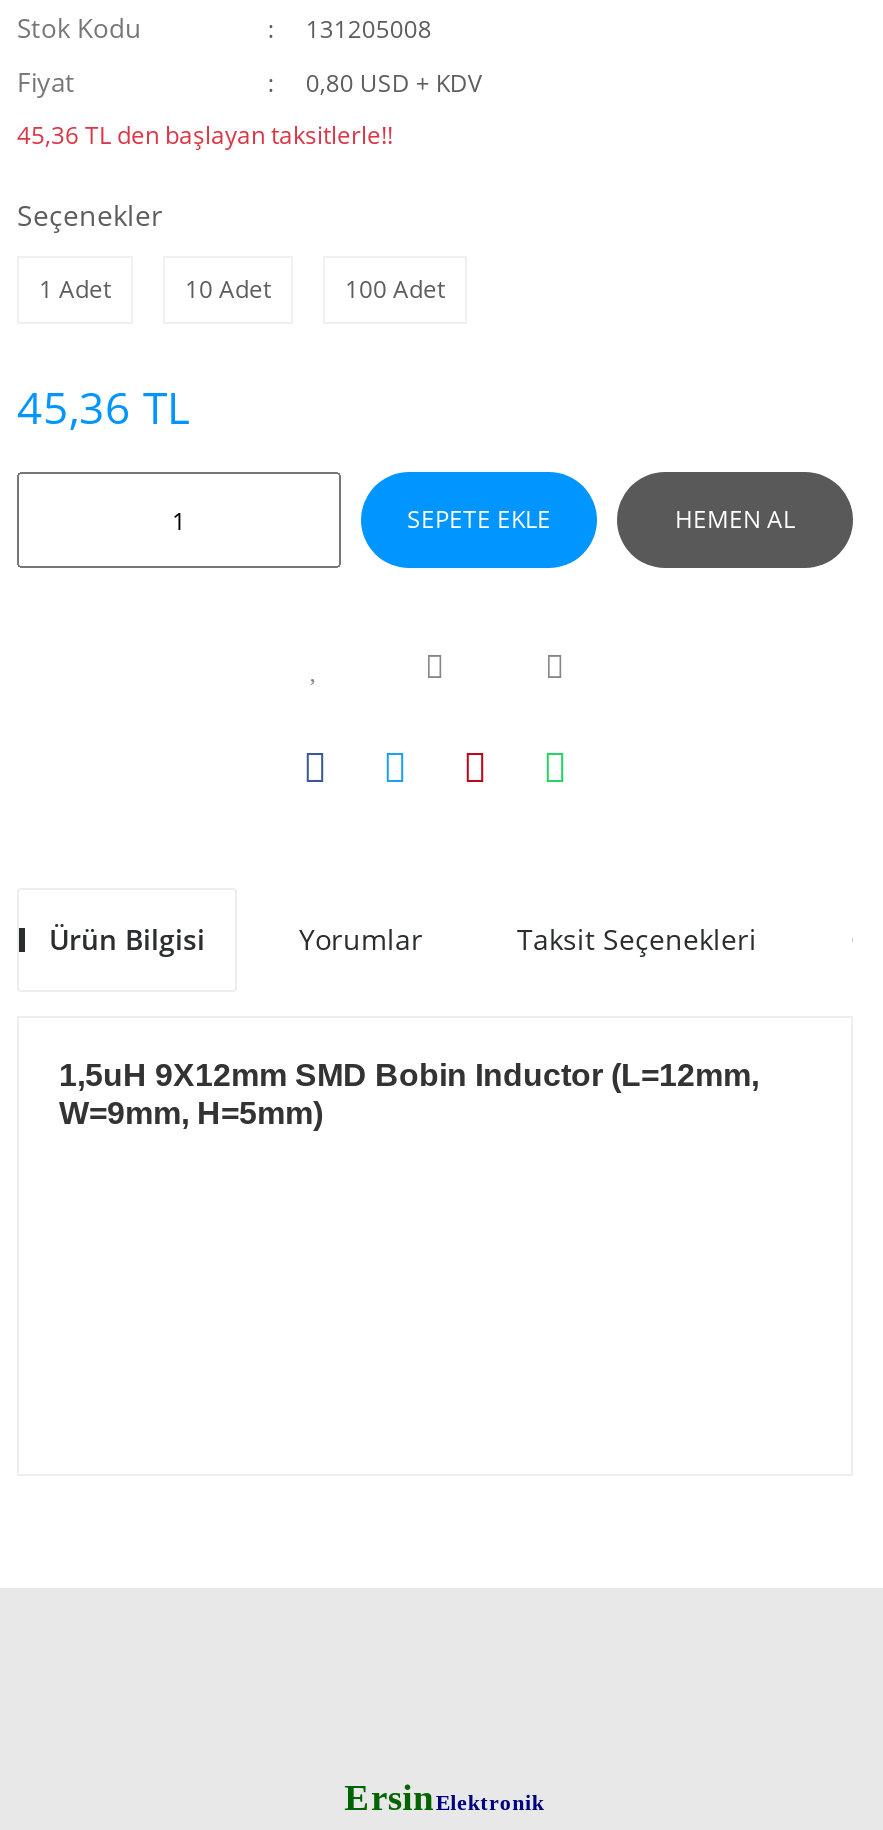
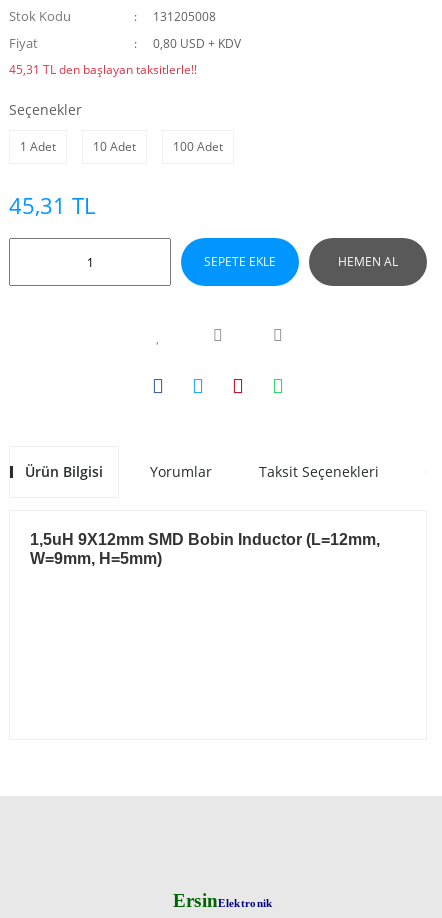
[17,118,393,152] 45,36 TL den başlayan taksitlerle!! -> [9,61,197,78] 45,31 TL den başlayan taksitlerle!!
[17,376,189,436] 45,36 TL -> [9,190,95,220] 45,31 TL

